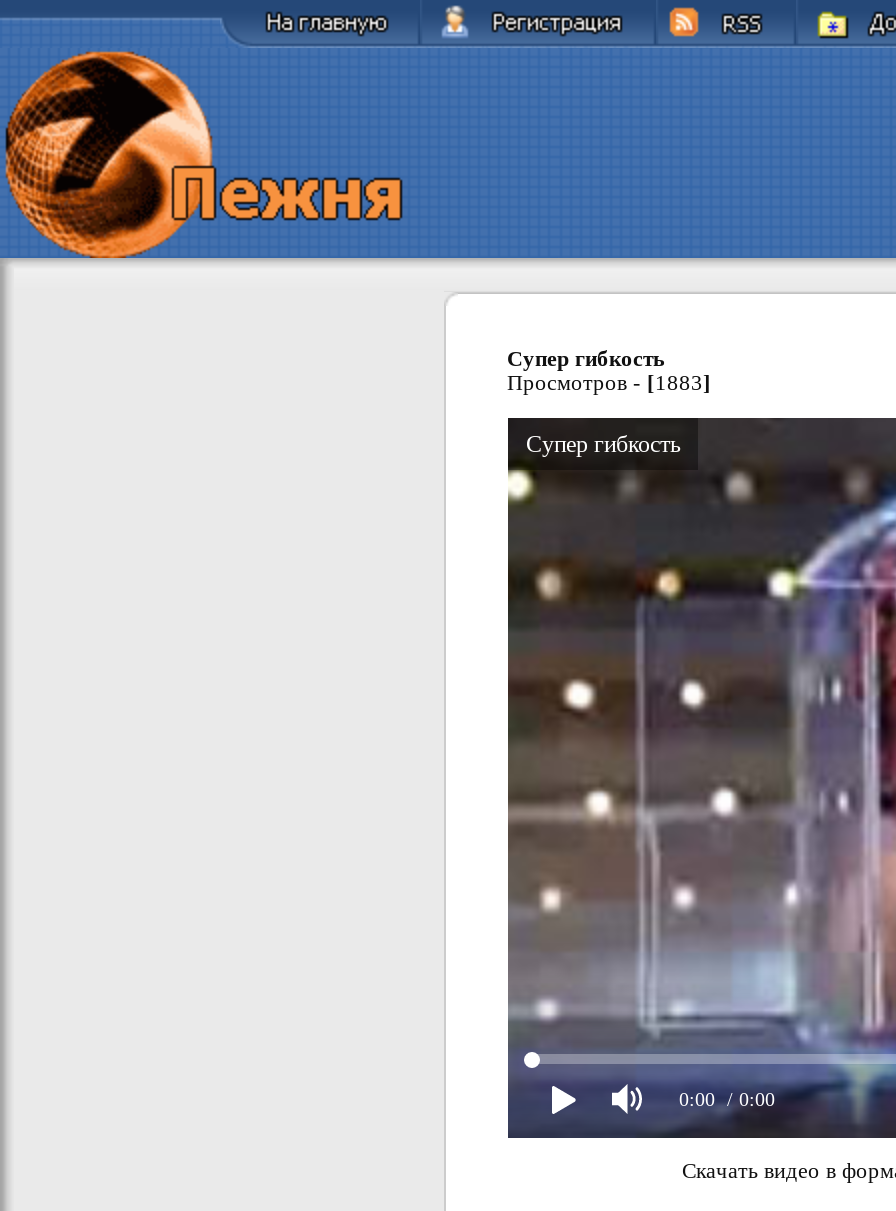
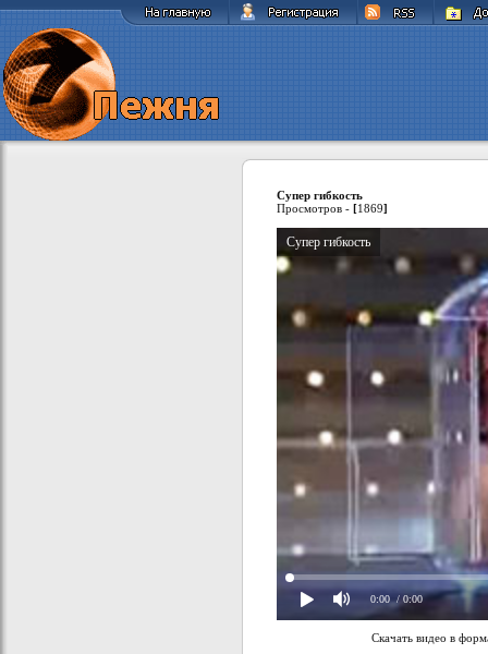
[507,370,711,394] Просмотров - [1883] -> [276,202,387,215] Просмотров - [1869]

